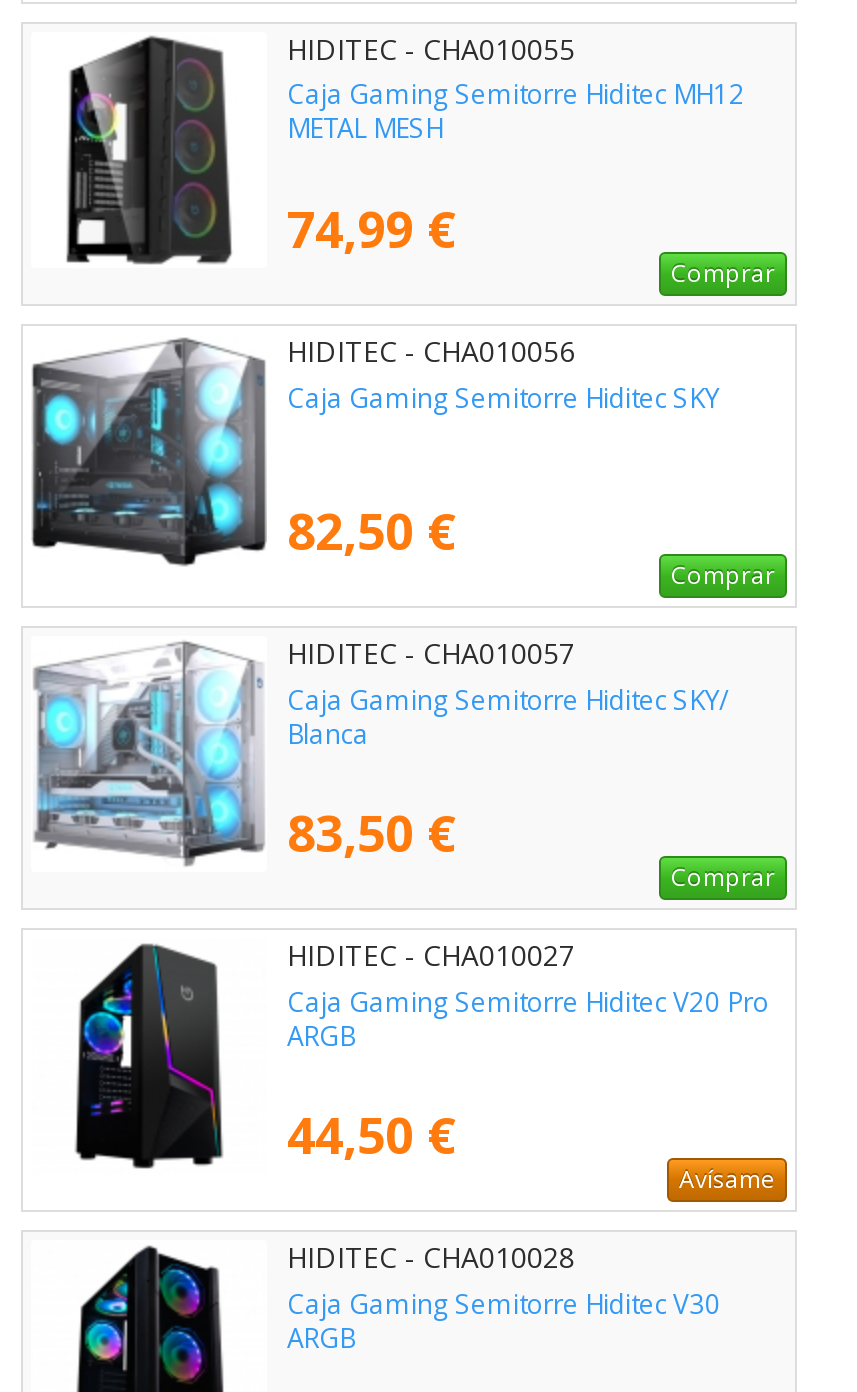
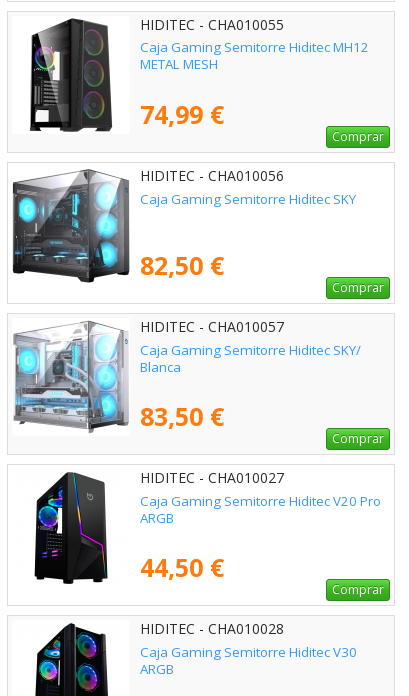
[679,1163,775,1197] Avísame -> [332,581,384,598] Comprar

